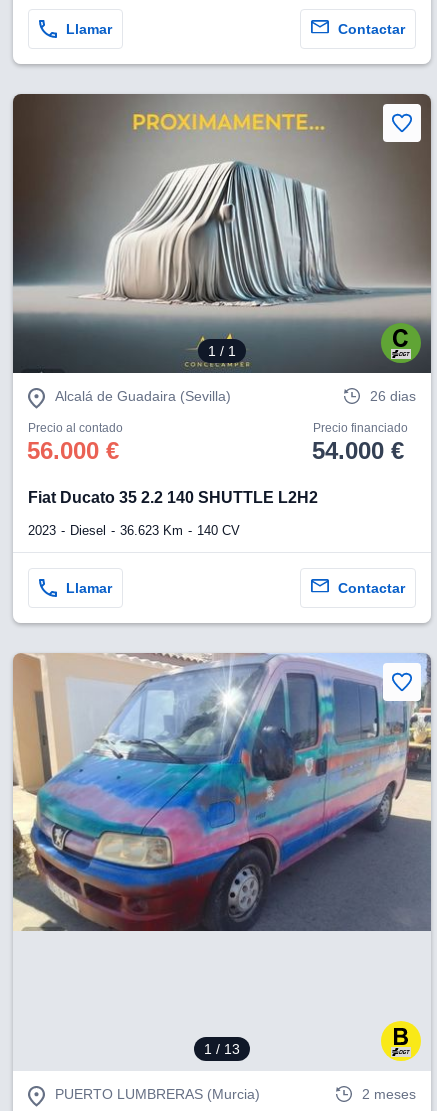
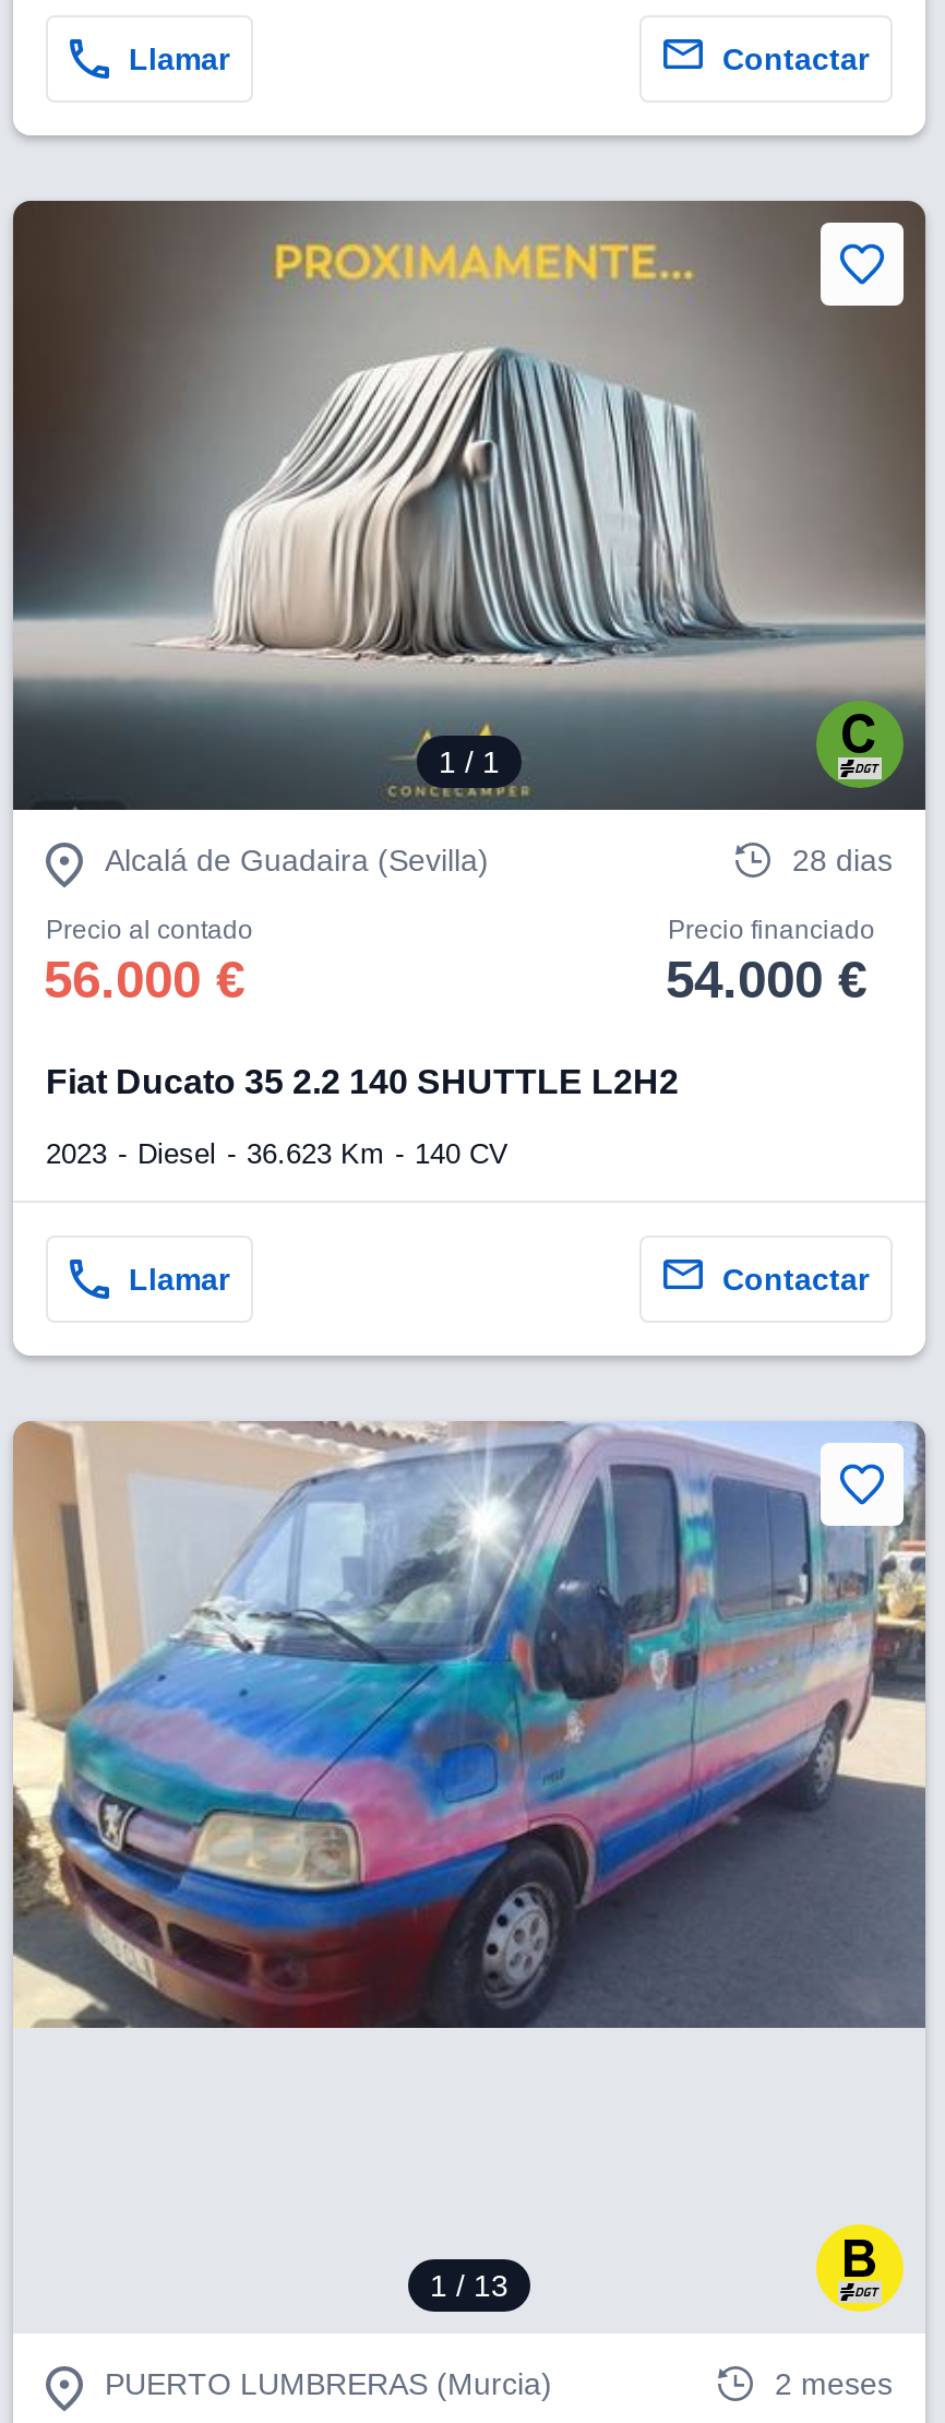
[370,388,416,404] 26 dias -> [792,843,893,878] 28 dias

